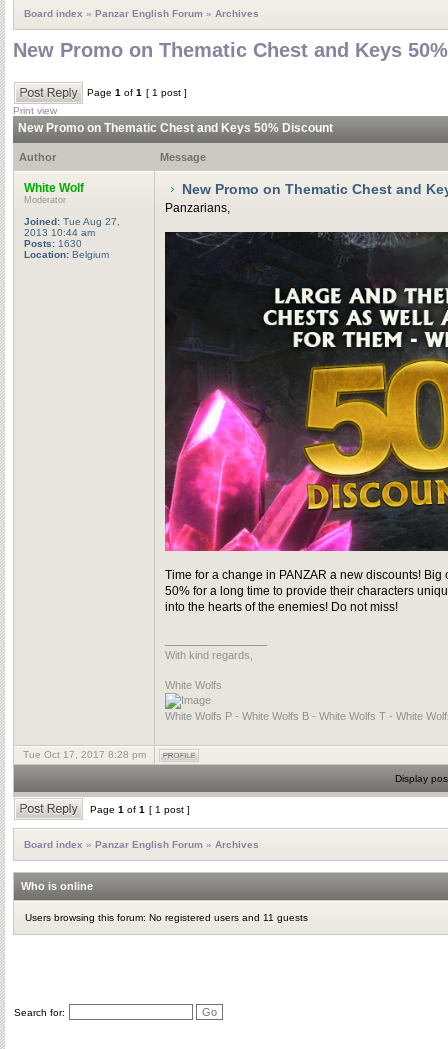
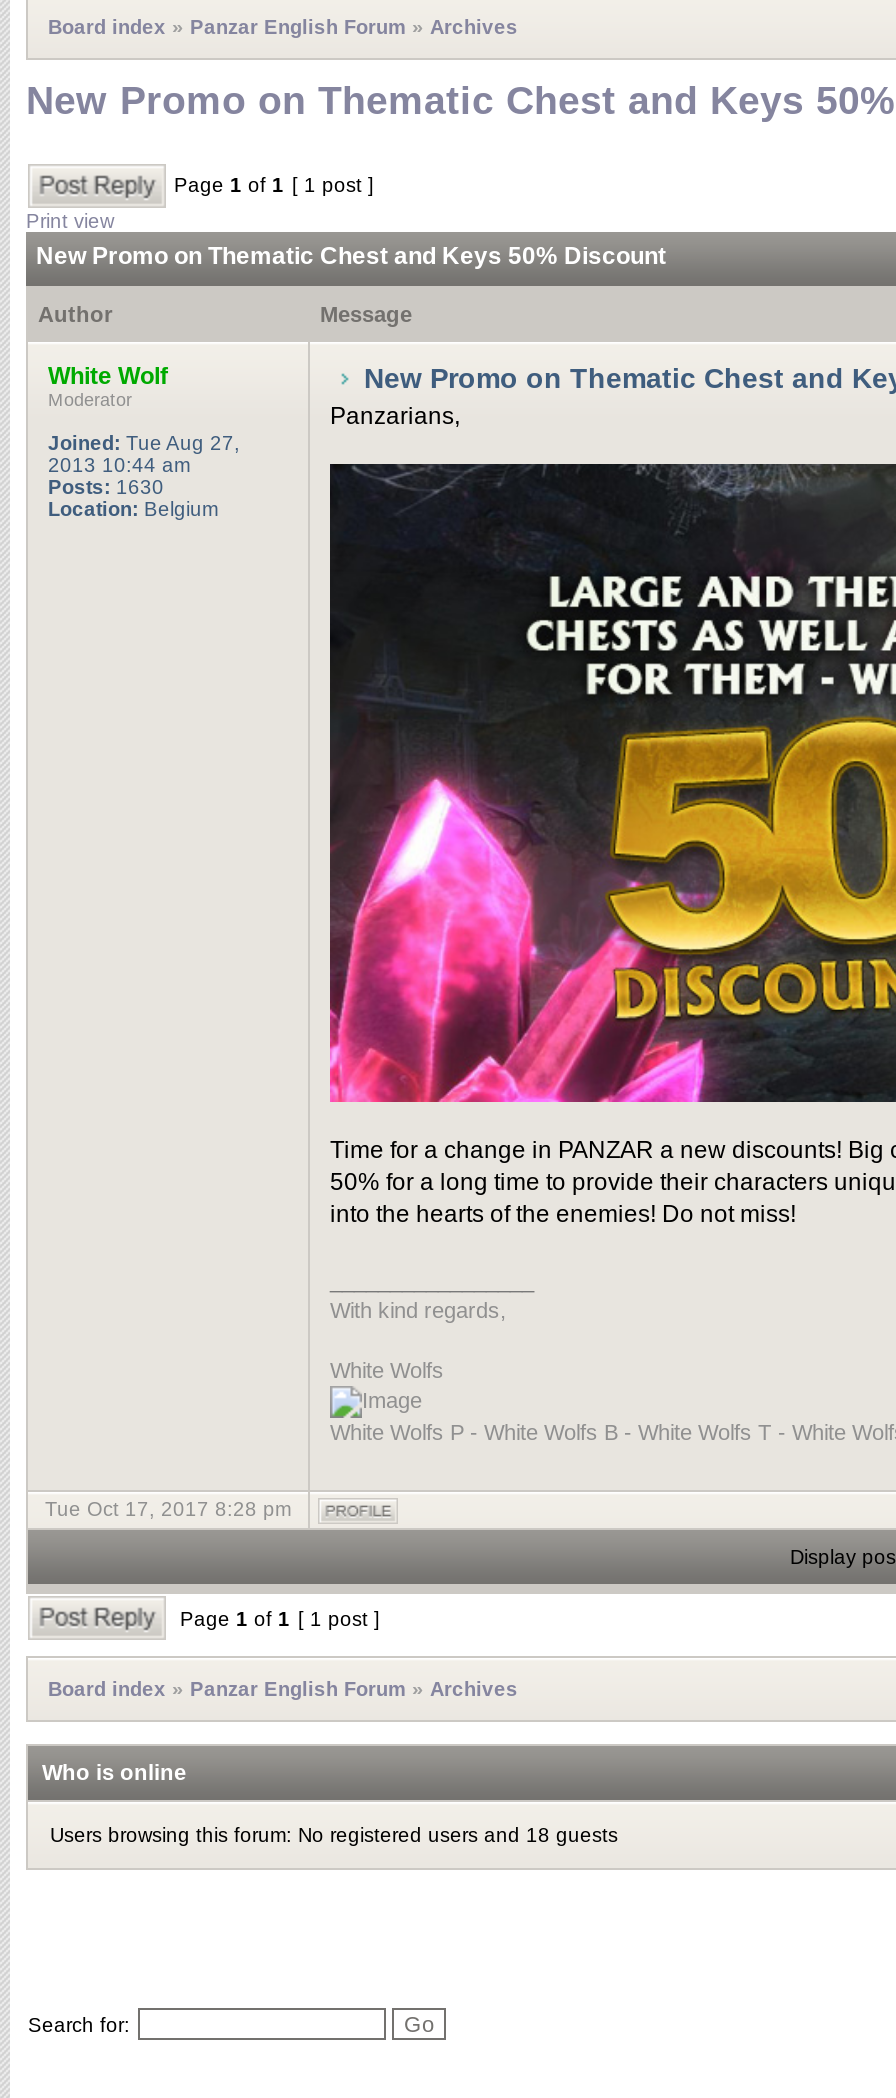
[25,912,308,923] Users browsing this forum: No registered users and 11 guests -> [50,1824,618,1846] Users browsing this forum: No registered users and 18 guests

